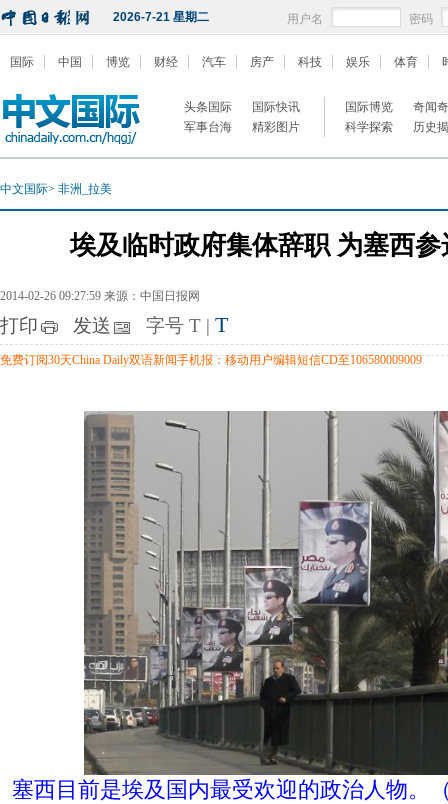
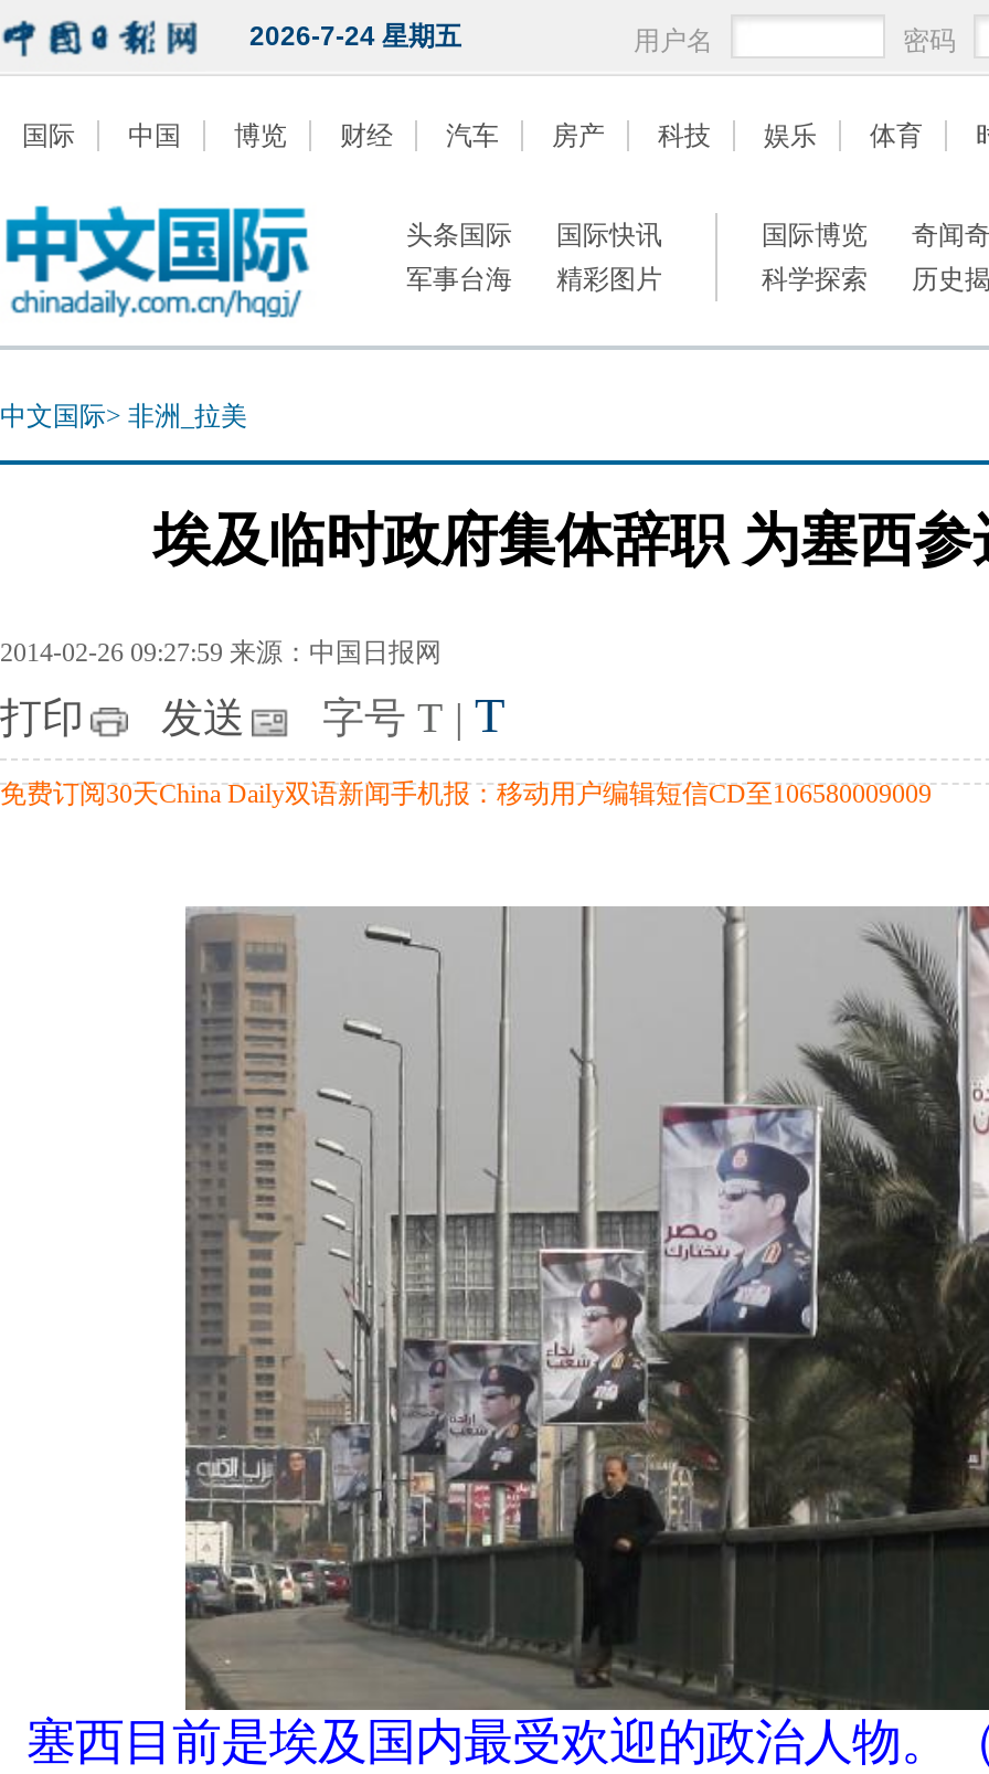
[113,10,209,24] 2026-7-21 星期二 -> [249,21,461,52] 2026-7-24 星期五

